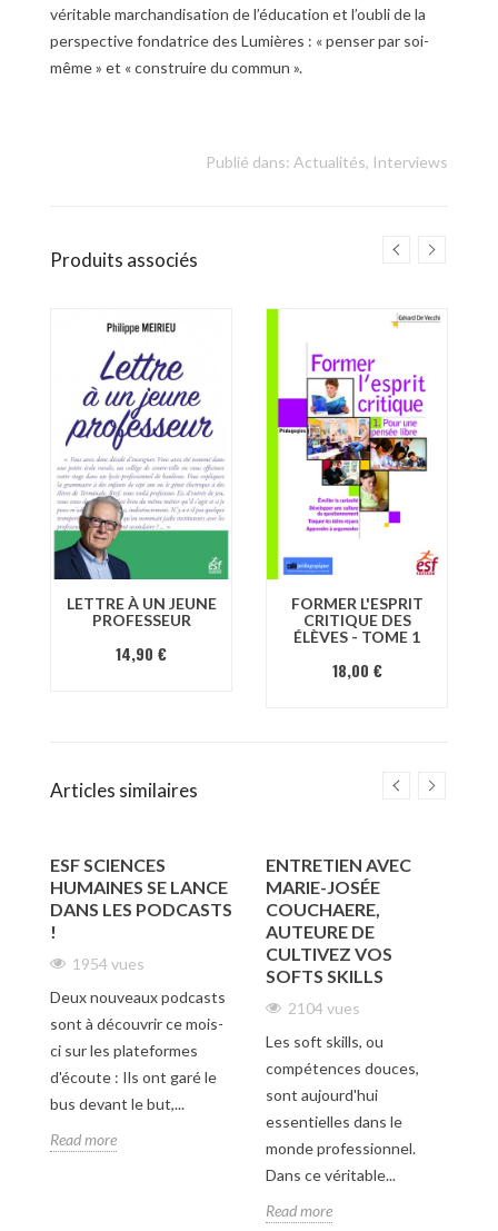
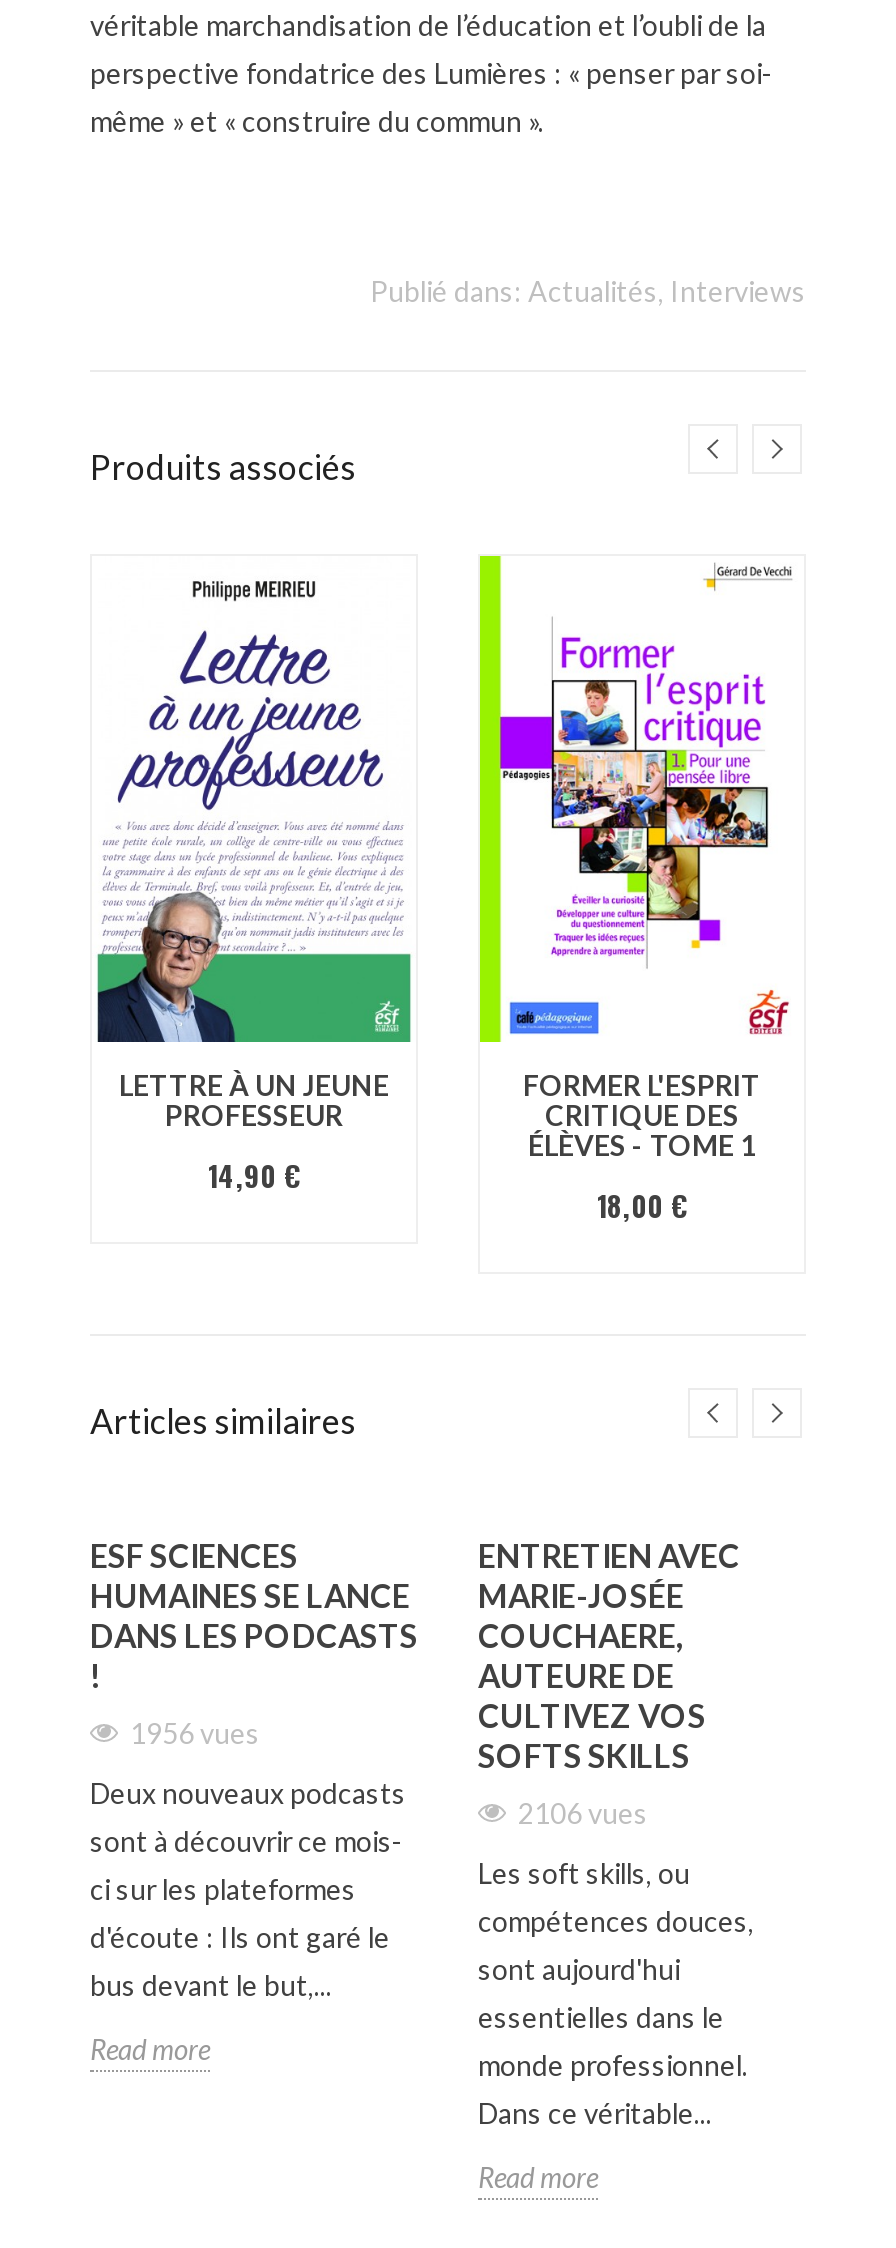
[72,954,145,973] 1954 vues -> [130,1717,260,1751] 1956 vues
[288,999,360,1018] 2104 vues -> [518,1797,648,1831] 2106 vues

